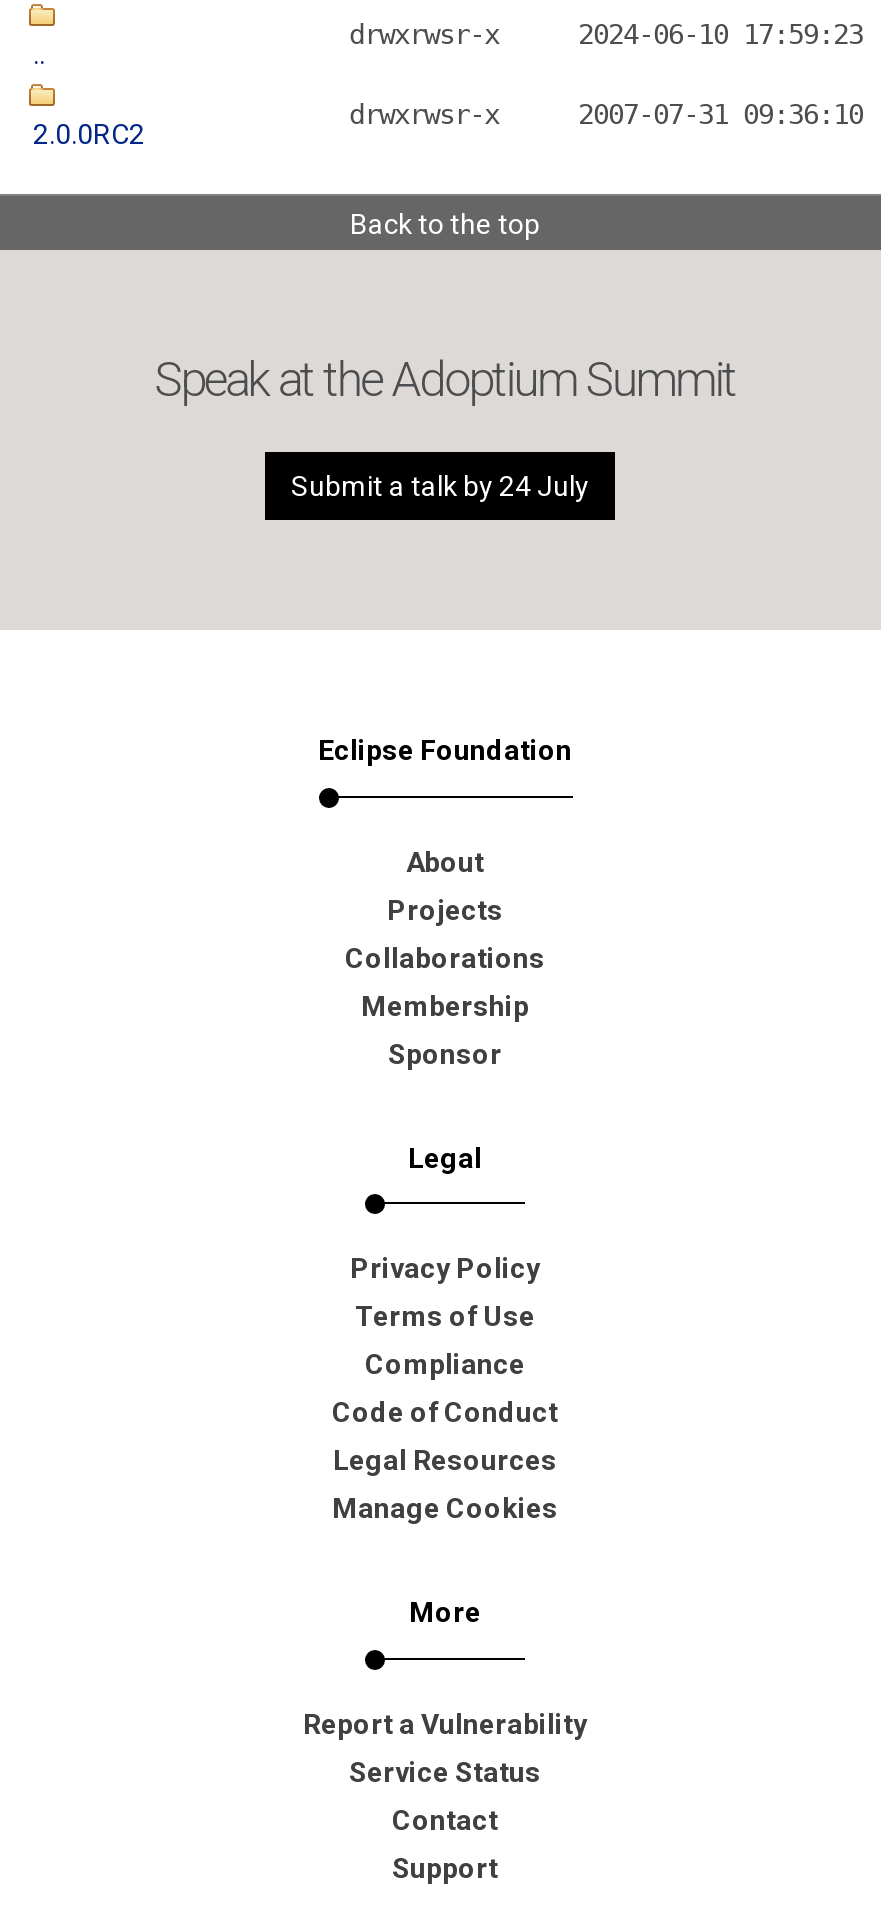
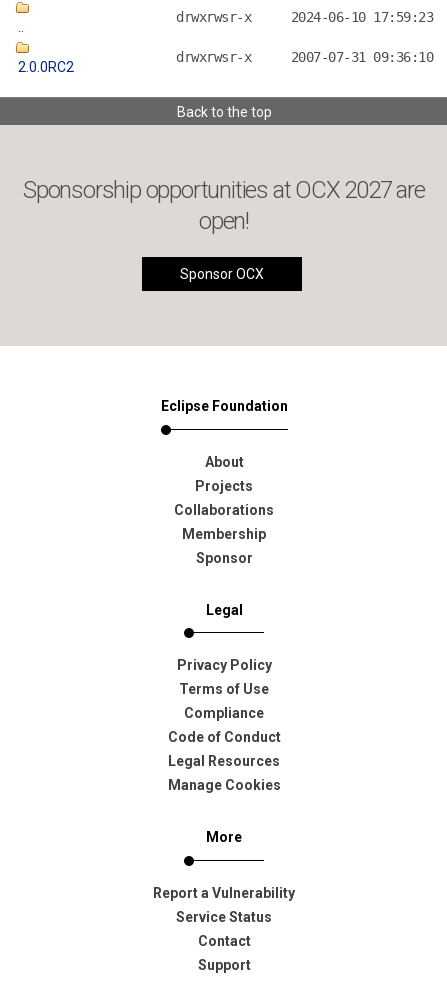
[155,352,735,408] Speak at the Adoptium Summit -> [23,176,425,235] Sponsorship opportunities at OCX 2027 are | open!
[291,470,589,502] Submit a talk by 24 July -> [179,266,263,282] Sponsor OCX

